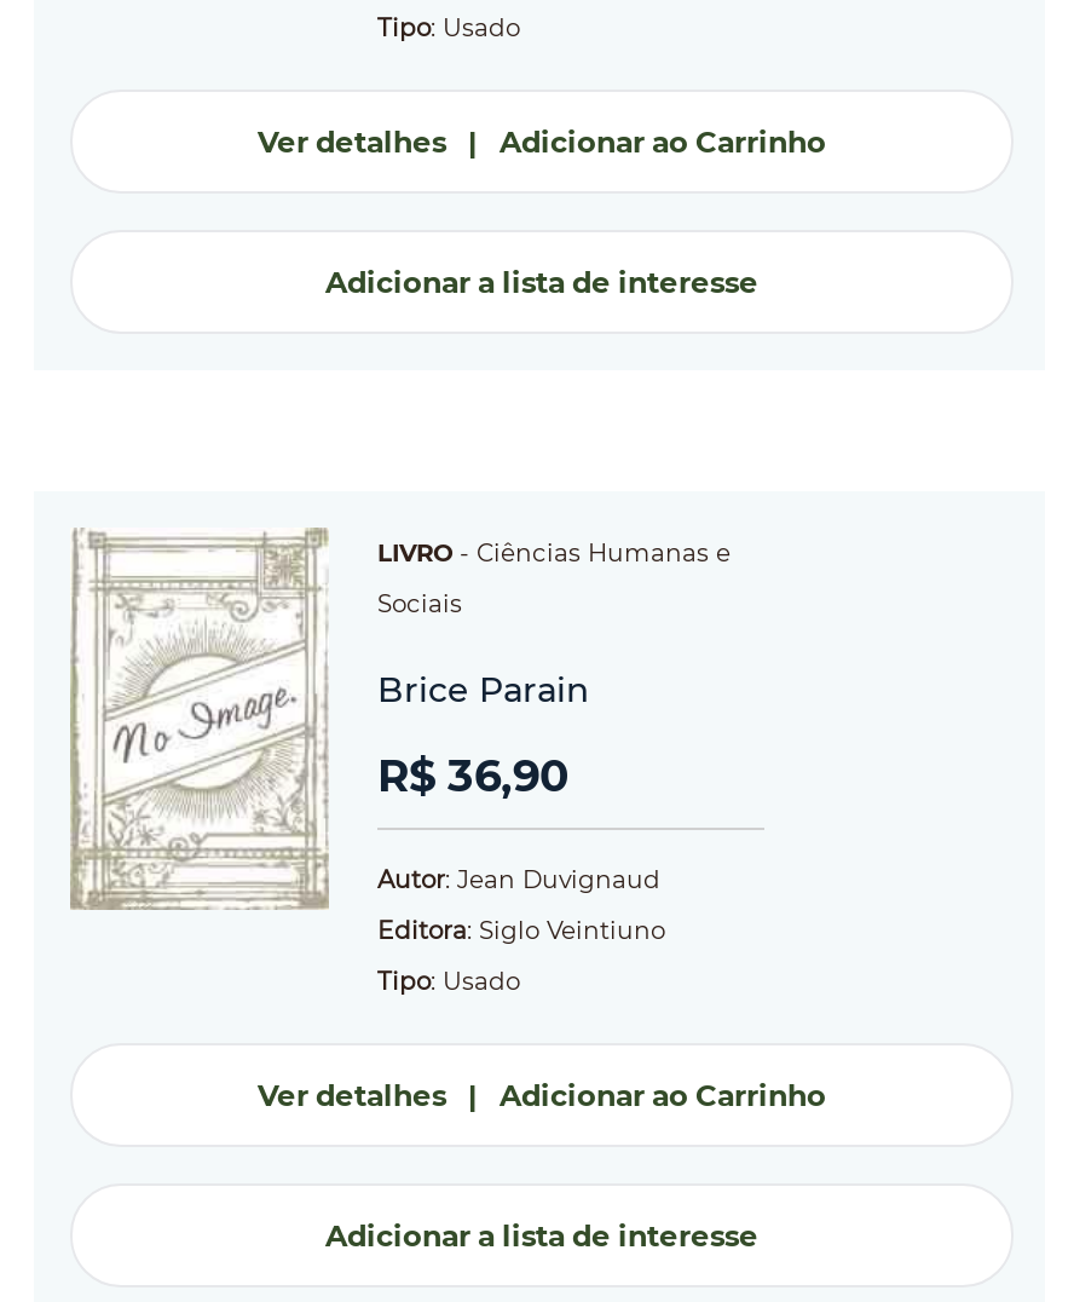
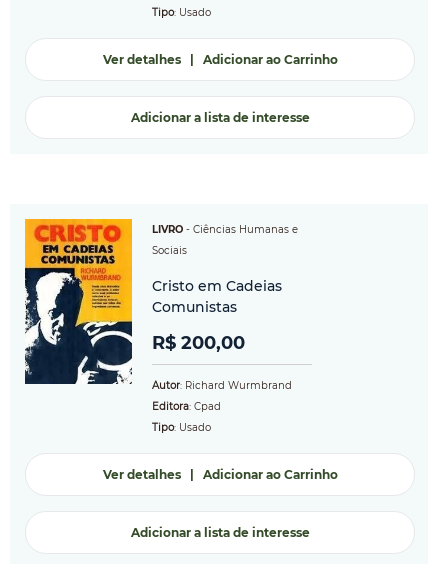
[68,525,590,912] [image] | Brice Parain -> [24,218,282,385] [image] | Cristo em Cadeias | Comunistas
[377,750,568,803] R$ 36,90 -> [152,332,245,354] R$ 200,00
[377,864,660,895] Autor: Jean Duvignaud -> [152,379,292,392] Autor: Richard Wurmbrand
[377,915,665,946] Editora: Siglo Veintiuno -> [152,400,221,413] Editora: Cpad

